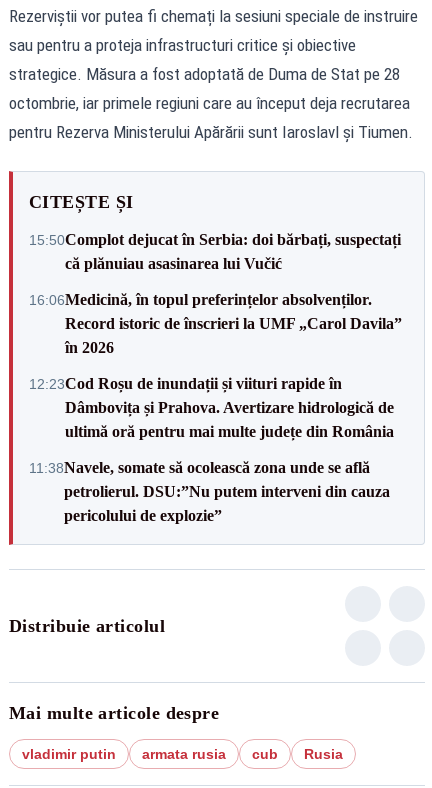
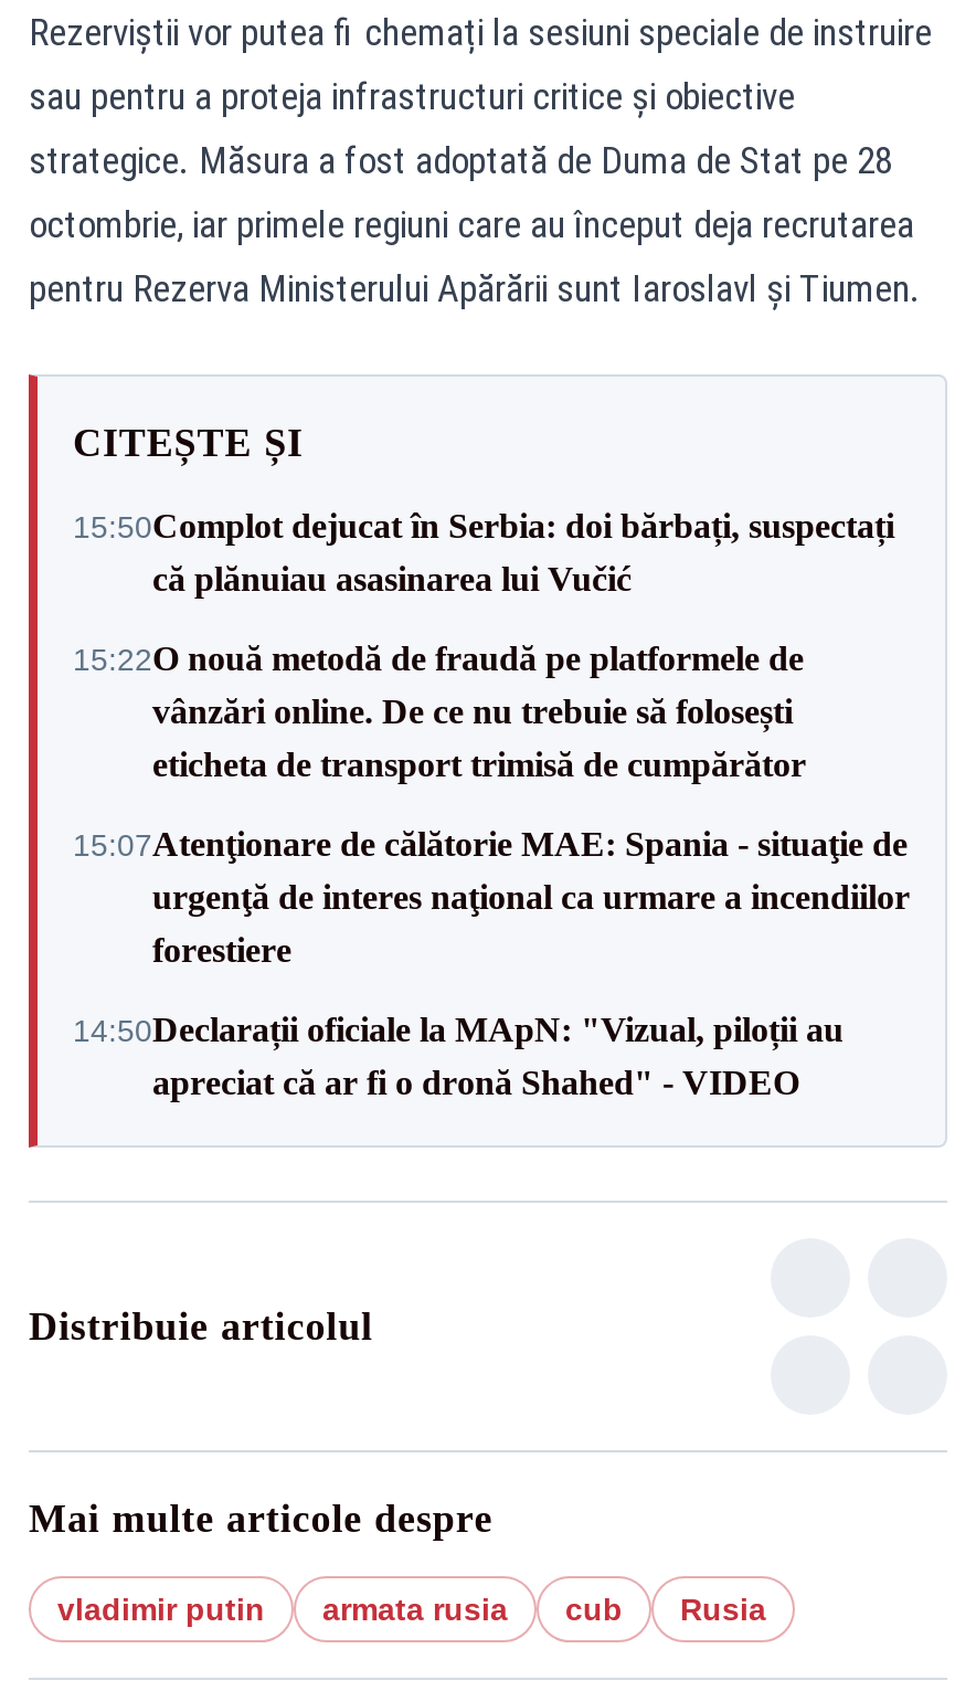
[29,290,402,355] 16:06Medicină, în topul preferințelor absolvenților. | Record istoric de înscrieri la UMF „Carol Davila” | în 2026 -> [73,640,806,783] 15:22O nouă metodă de fraudă pe platformele de | vânzări online. De ce nu trebuie să folosești | eticheta de transport trimisă de cumpărător
[29,374,394,439] 12:23Cod Roșu de inundații și viituri rapide în | Dâmbovița și Prahova. Avertizare hidrologică de | ultimă oră pentru mai multe județe din România -> [73,825,910,969] 15:07Atenţionare de călătorie MAE: Spania - situaţie de | urgenţă de interes naţional ca urmare a incendiilor | forestiere
[29,458,390,523] 11:38Navele, somate să ocolească zona unde se află | petrolierul. DSU:”Nu putem interveni din cauza | pericolului de explozie” -> [73,1011,844,1101] 14:50Declarații oficiale la MApN: "Vizual, piloții au | apreciat că ar fi o dronă Shahed" - VIDEO

